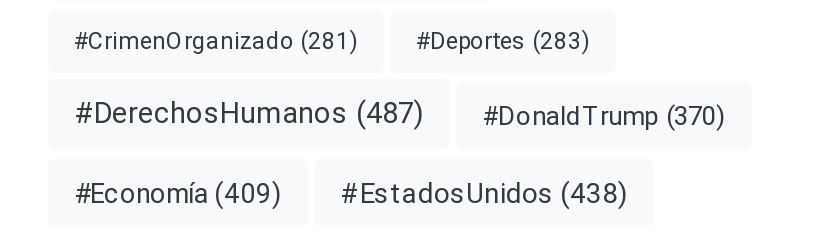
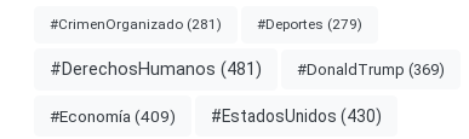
[416,27,590,55] #Deportes (283) -> [257,16,362,33] #Deportes (279)
[74,98,424,132] #DerechosHumanos (487) -> [50,59,262,78] #DerechosHumanos (481)
[482,100,726,130] #DonaldTrump (370) -> [297,61,445,79] #DonaldTrump (369)
[340,176,628,208] #EstadosUnidos (438) -> [211,107,382,126] #EstadosUnidos (430)

